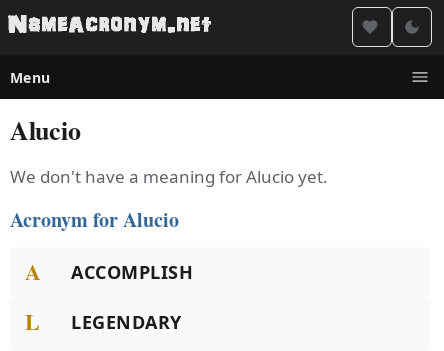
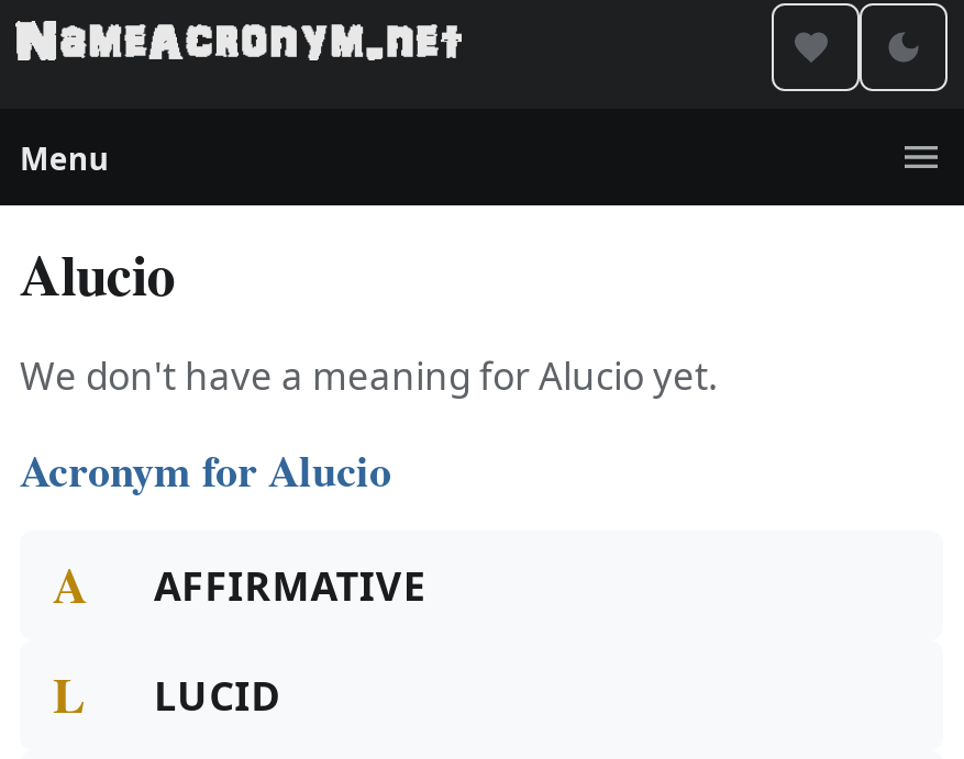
[71,260,193,284] ACCOMPLISH -> [154,559,426,612] AFFIRMATIVE
[71,310,182,334] LEGENDARY -> [154,669,281,722] LUCID

